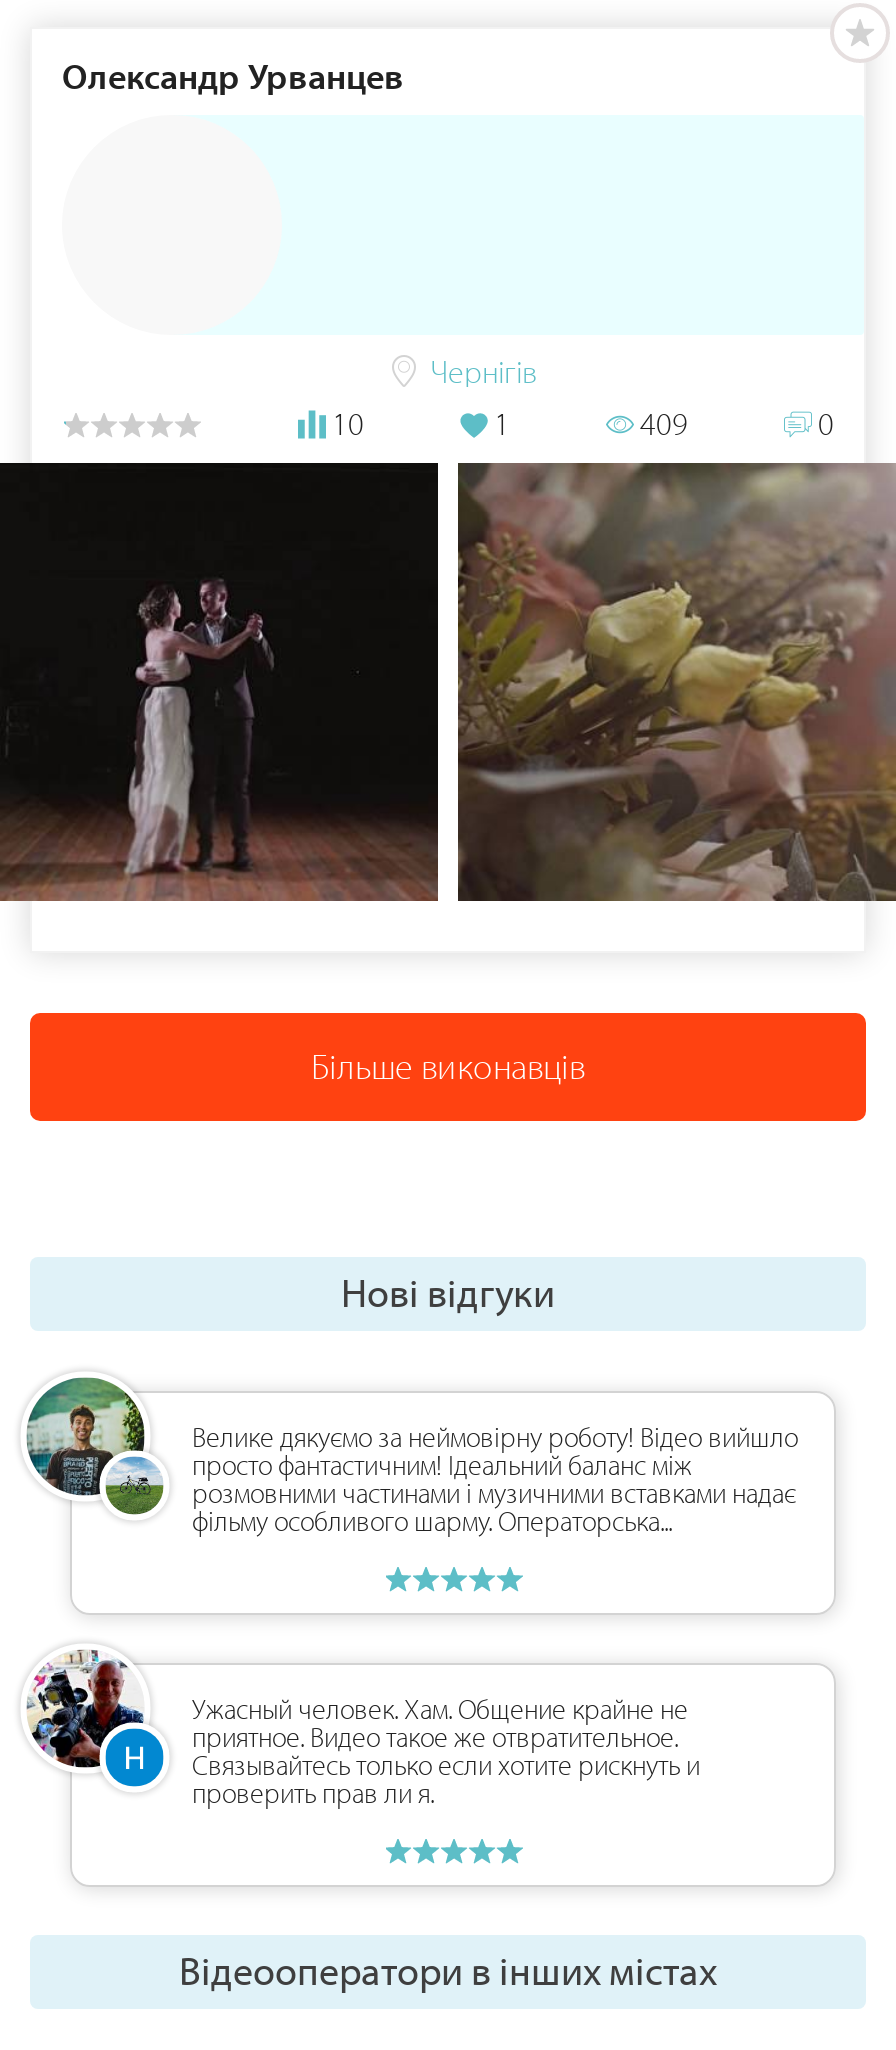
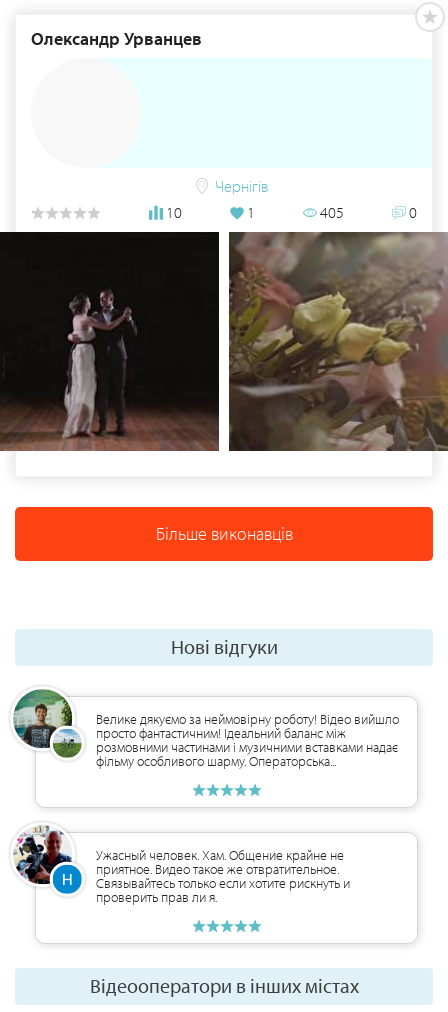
[640,403,688,443] 409 -> [320,202,344,222] 405

